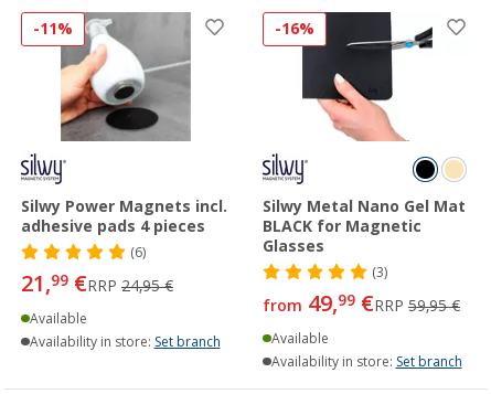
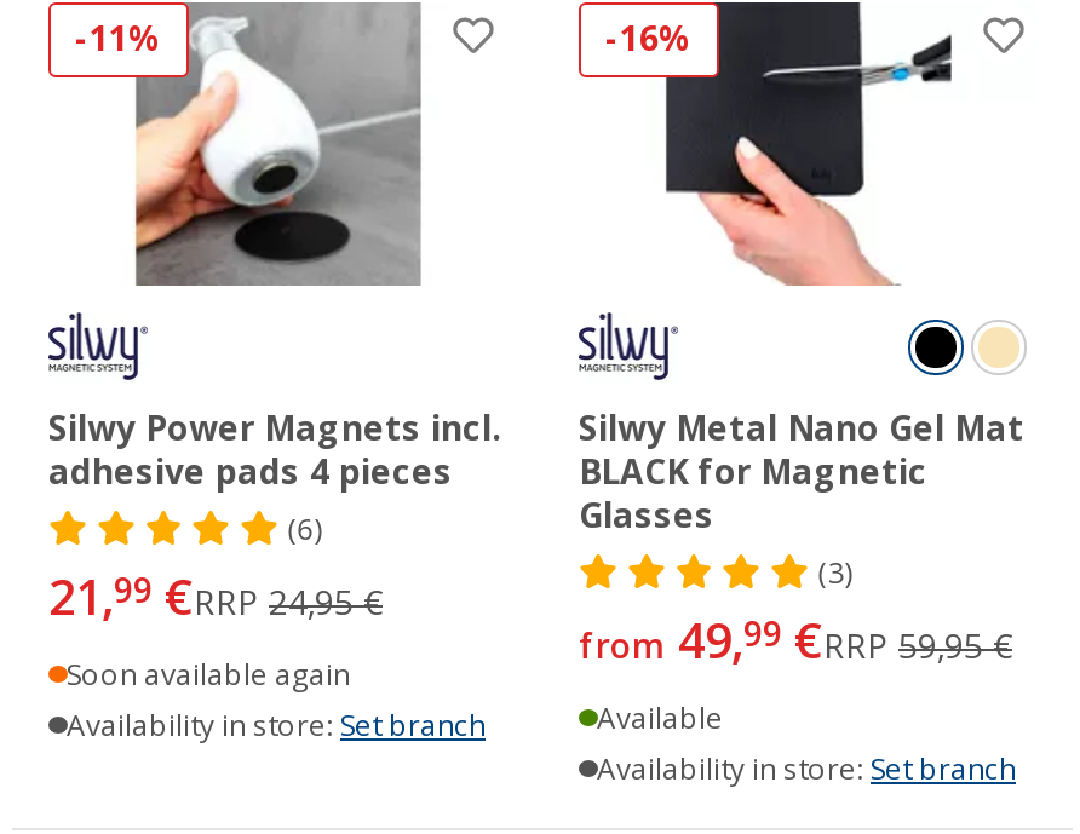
[29,311,87,327] Available -> [67,659,350,693] Soon available again

